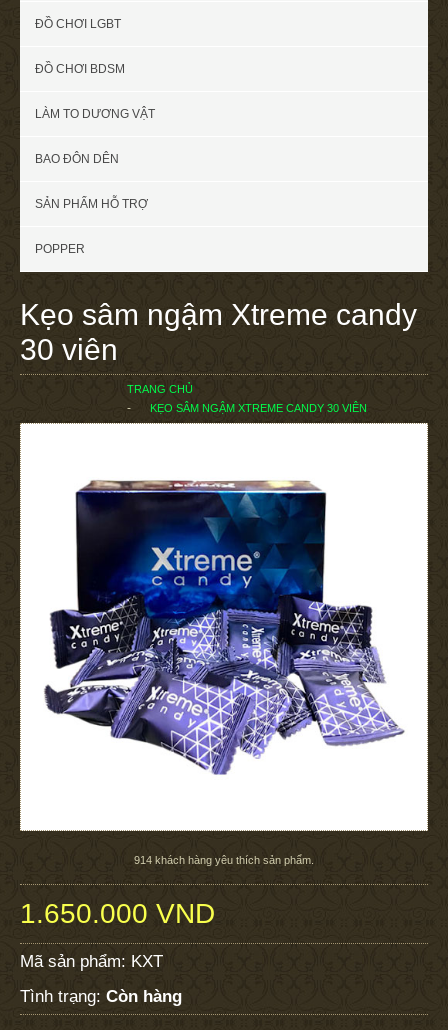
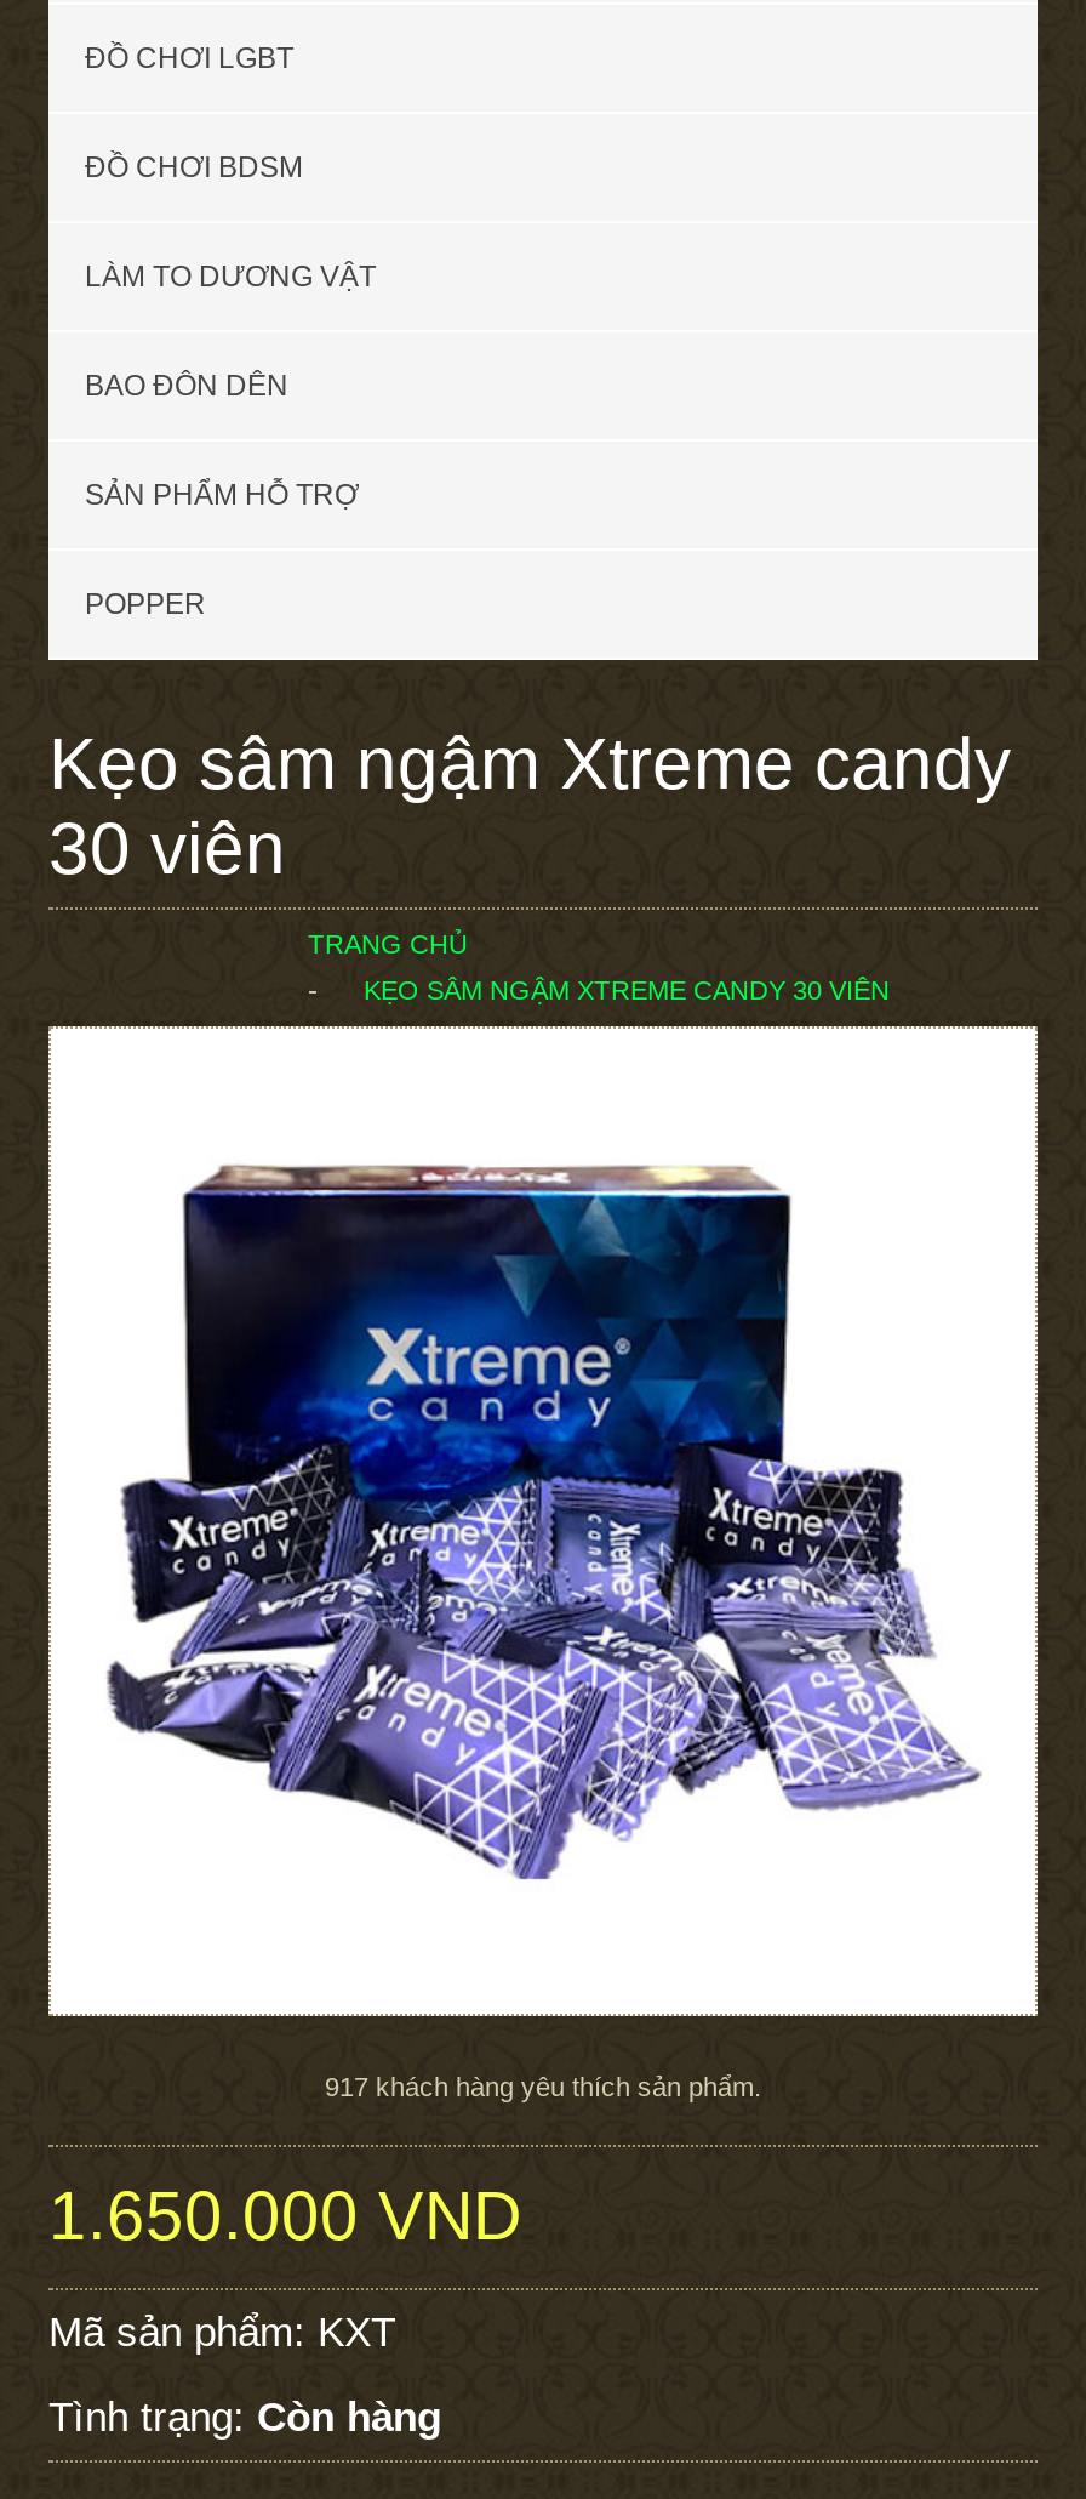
[134,854,314,866] 914 khách hàng yêu thích sản phẩm. -> [325,2072,761,2101] 917 khách hàng yêu thích sản phẩm.

